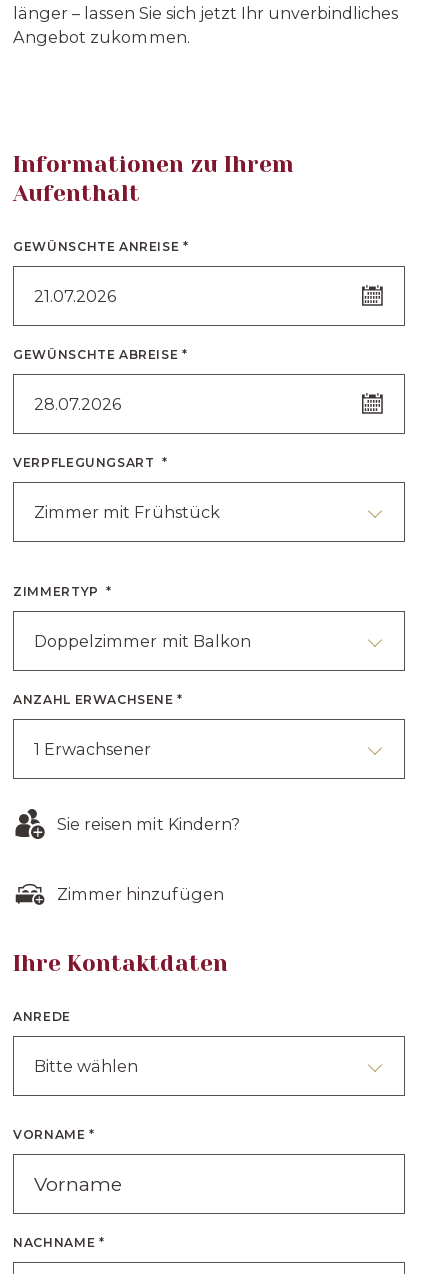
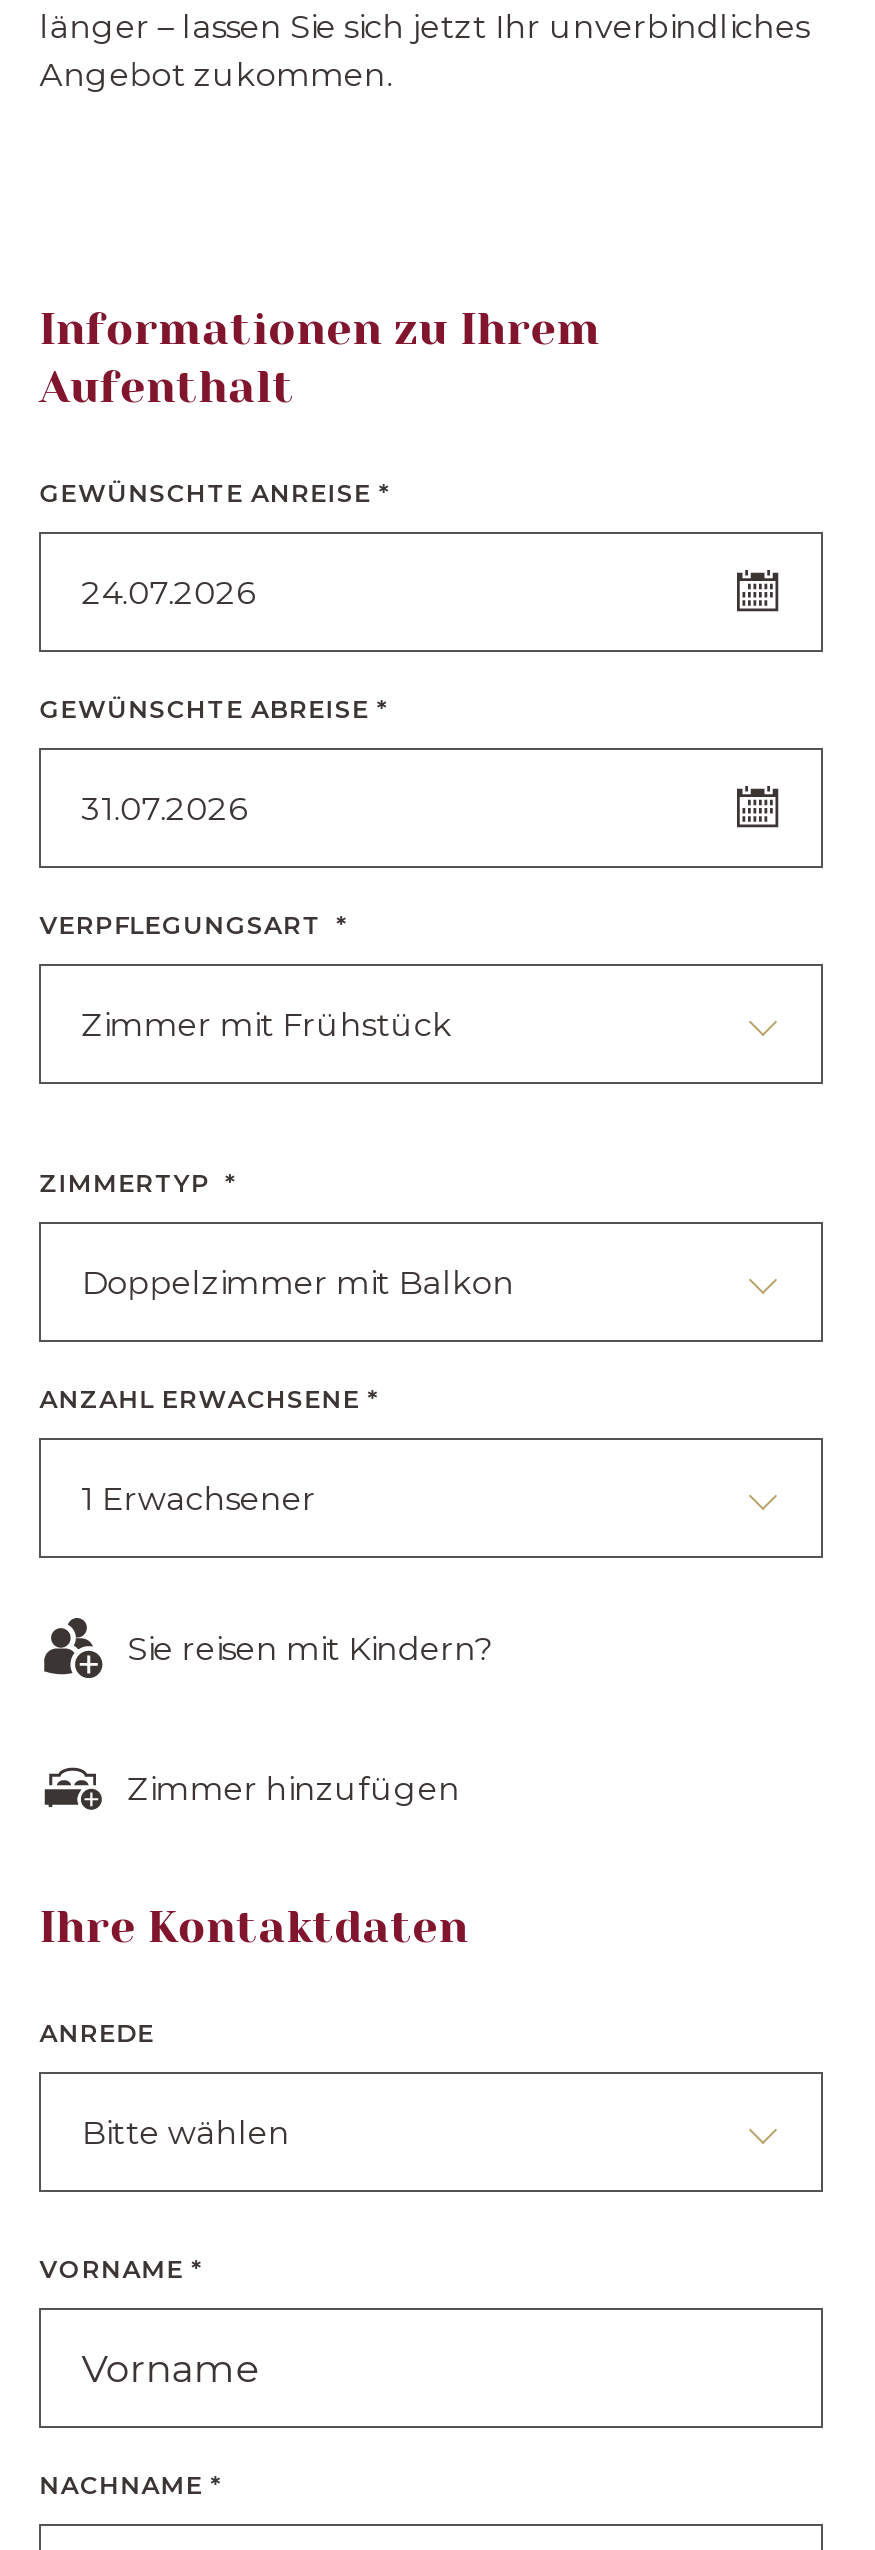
[34,286,116,306] 21.07.2026 -> [82,571,254,611] 24.07.2026
[34,394,121,414] 28.07.2026 -> [82,787,246,827] 31.07.2026

